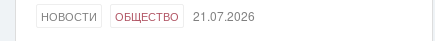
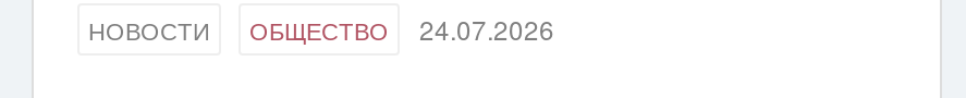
[41,7,255,24] НОВОСТИ ОБЩЕСТВО 21.07.2026 -> [88,10,554,47] НОВОСТИ ОБЩЕСТВО 24.07.2026

